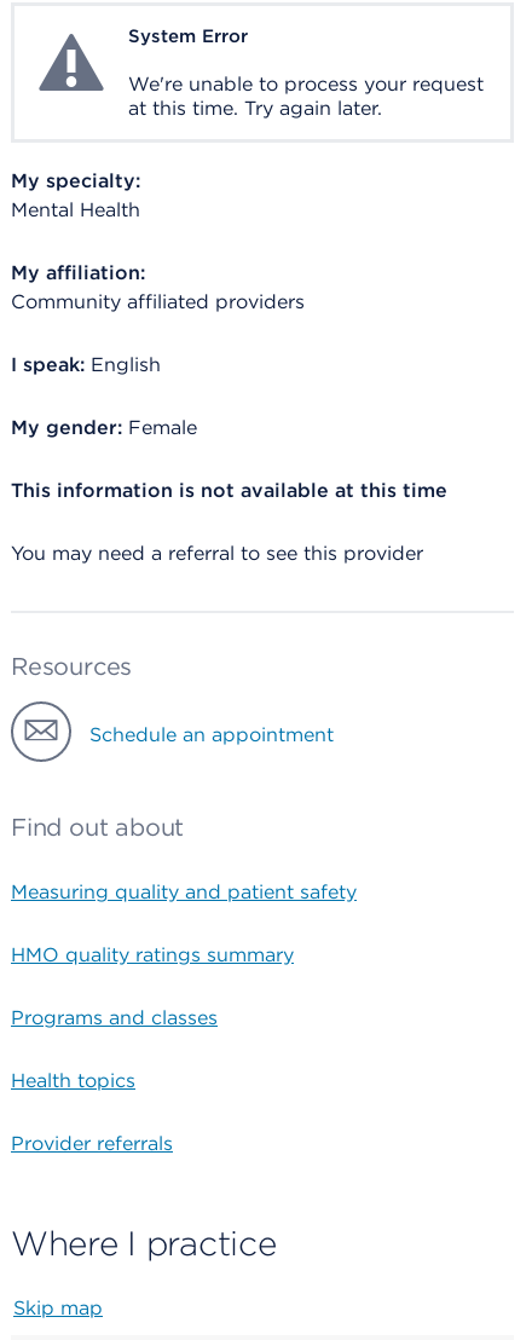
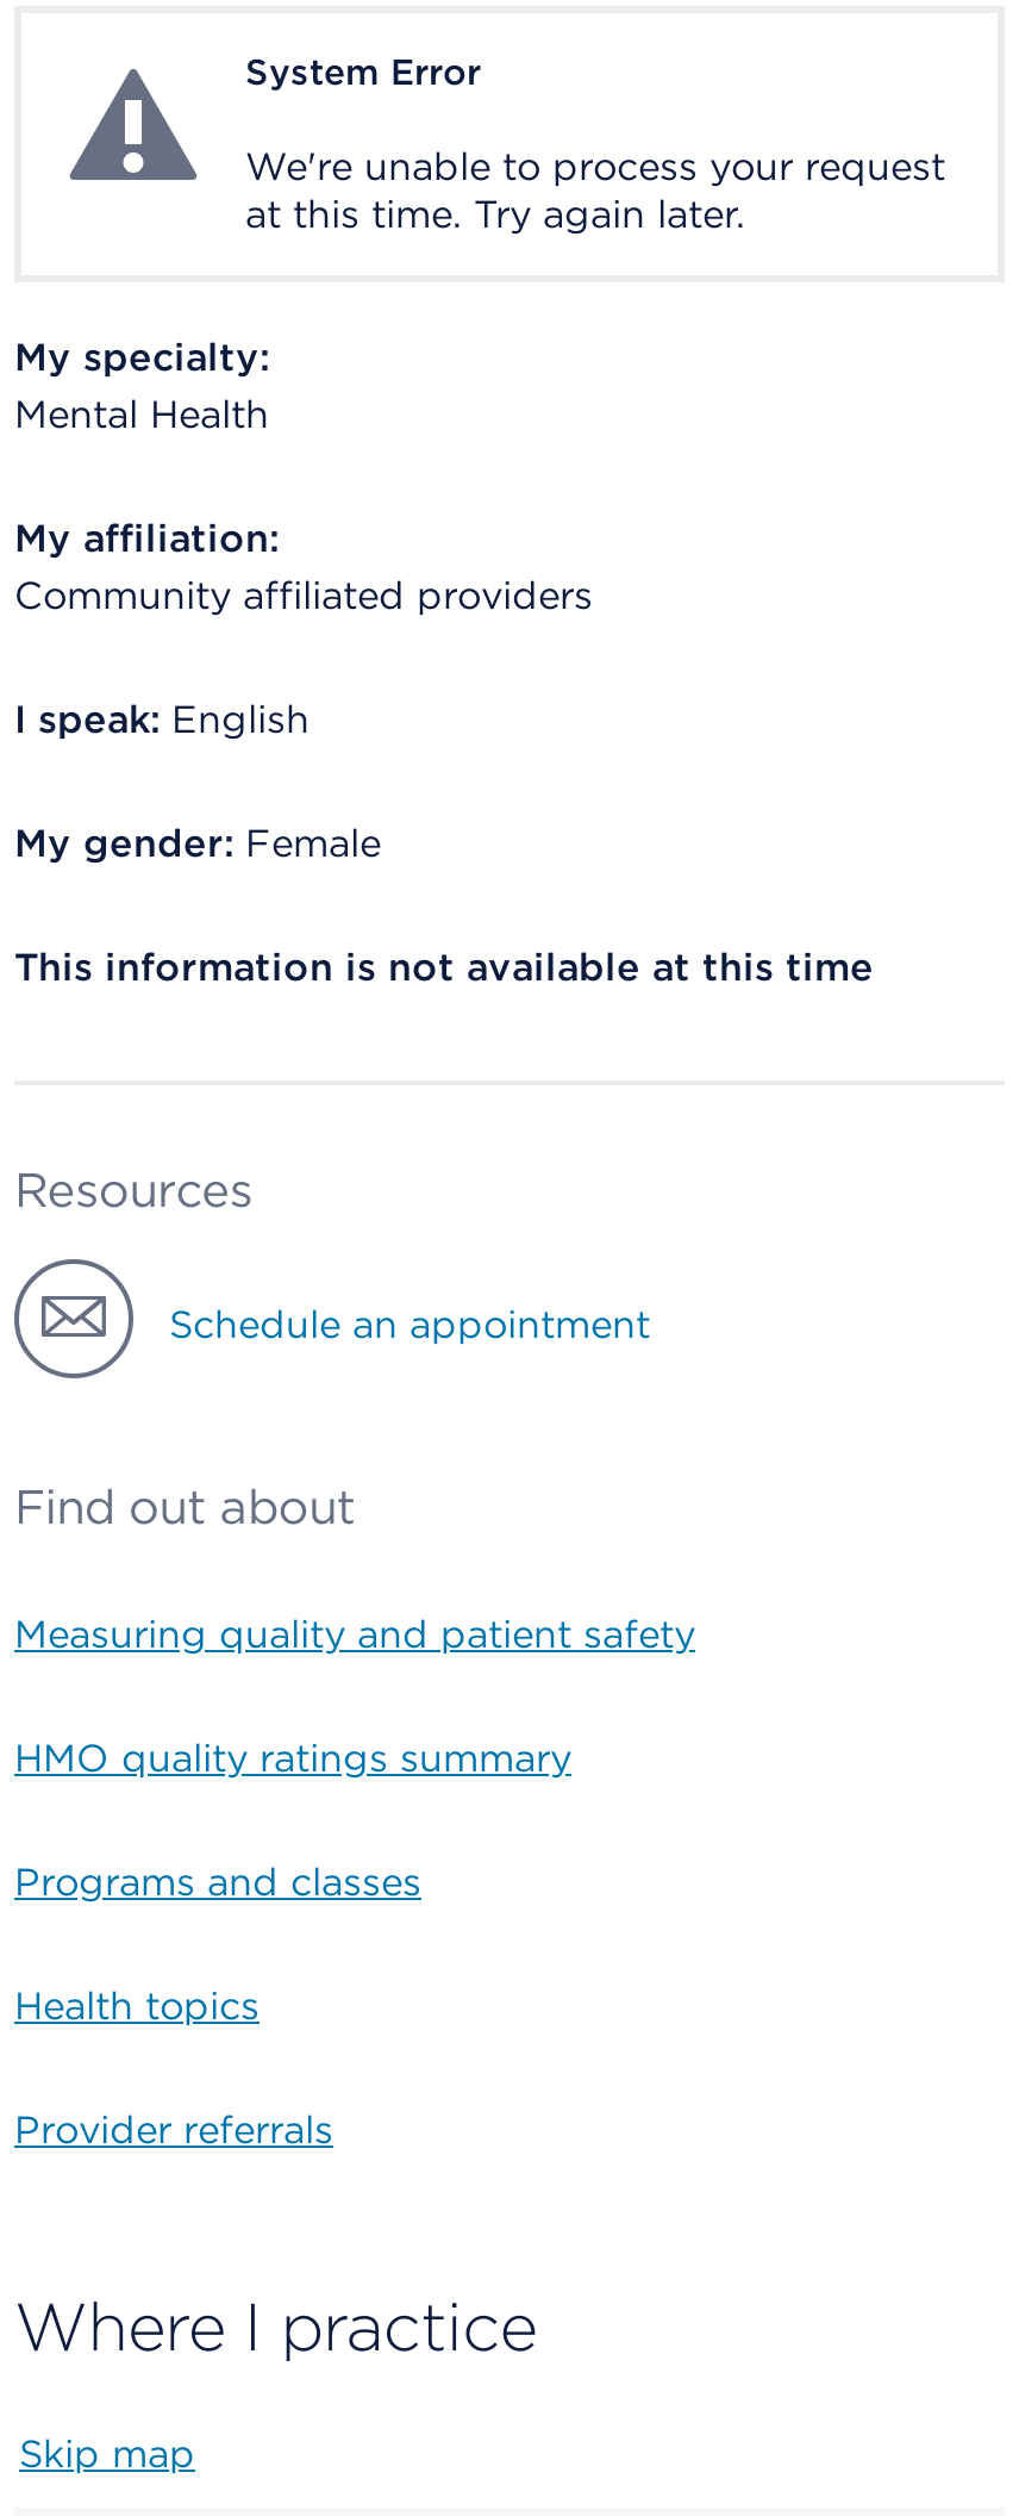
[11,542,423,565] You may need a referral to see this provider -> none

